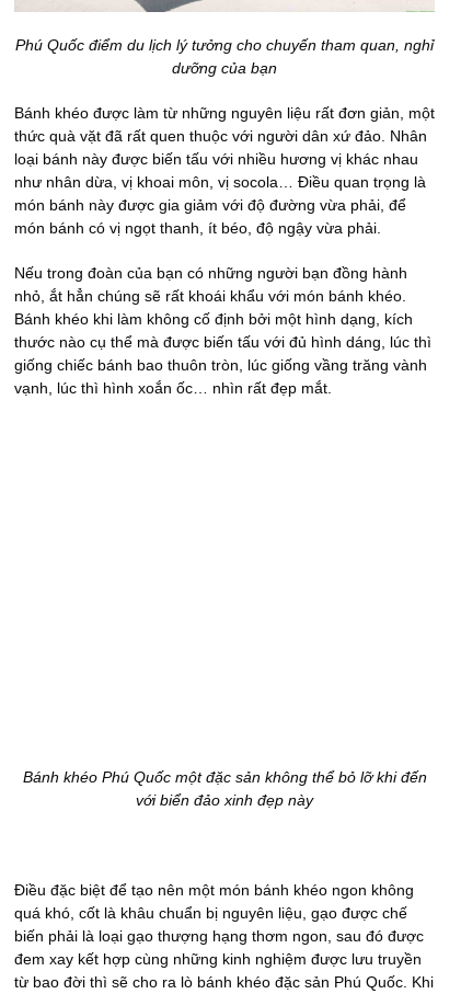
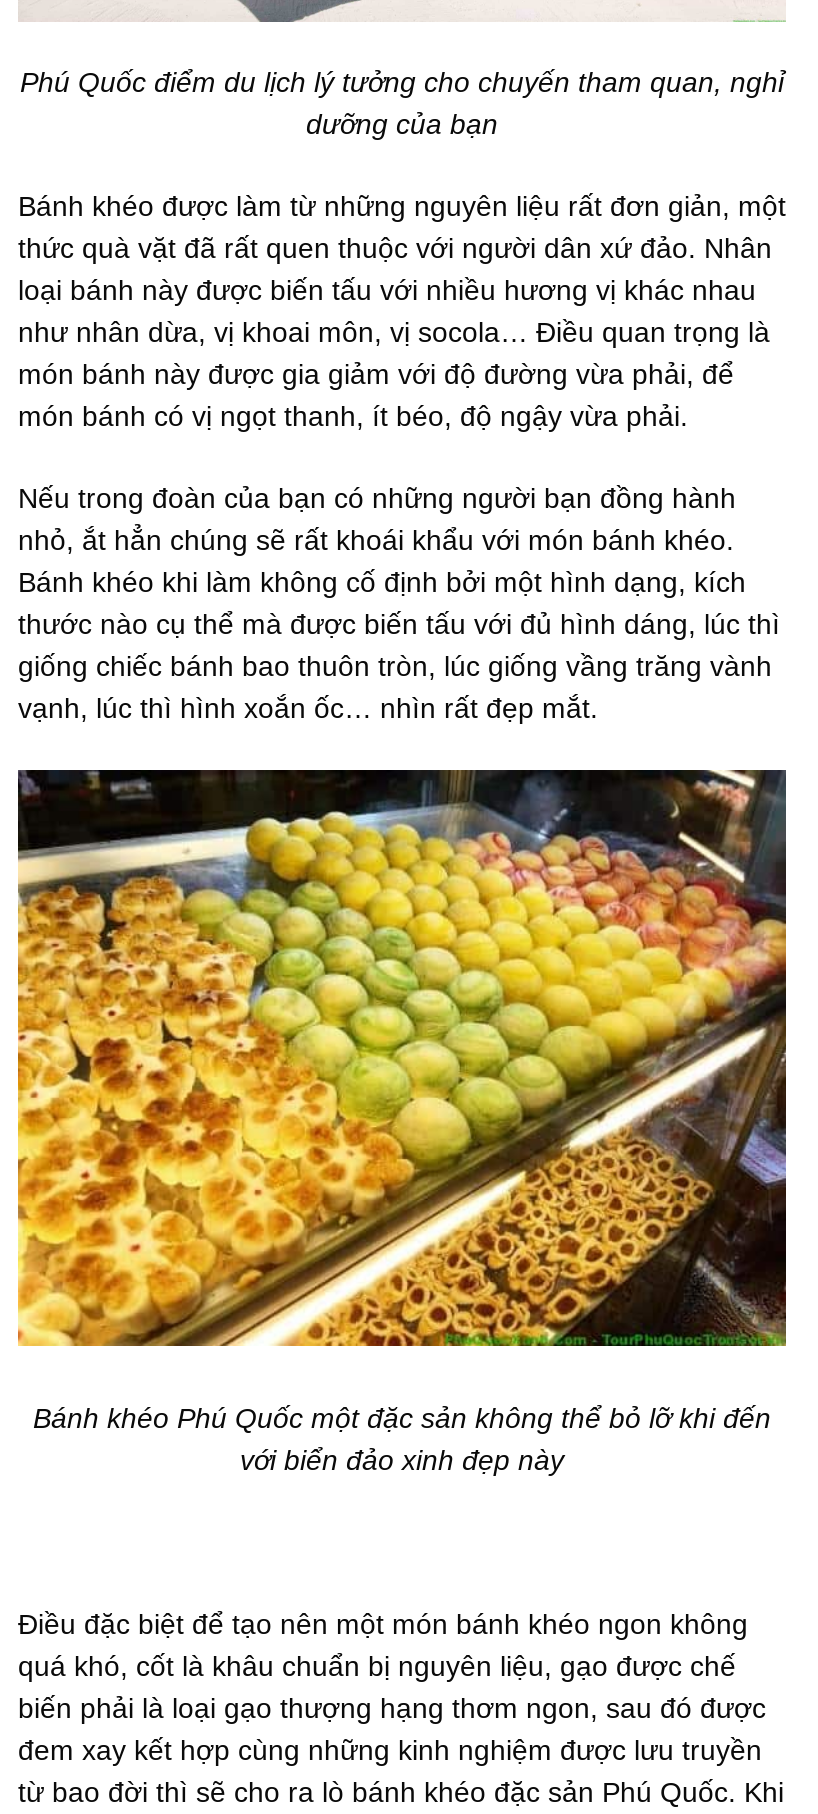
none -> [16,768,788,1348] [image]

